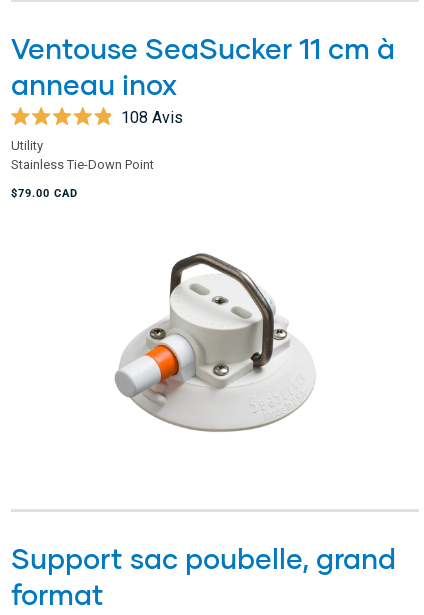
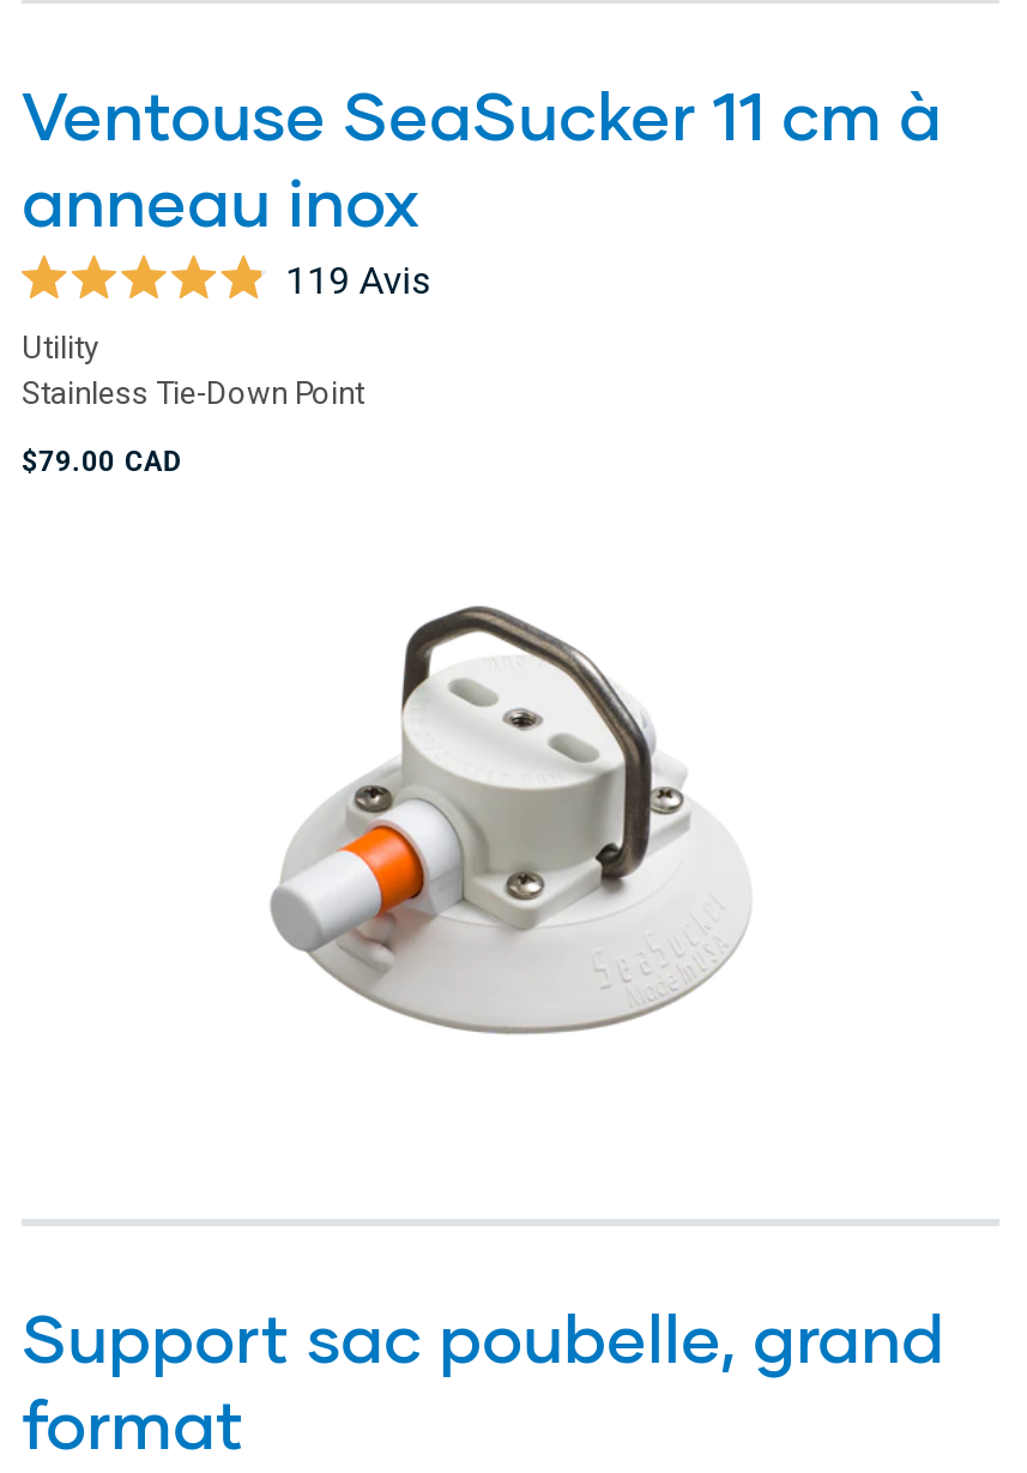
[121,108,183,127] 108 Avis -> [285,257,433,303] 119 Avis

